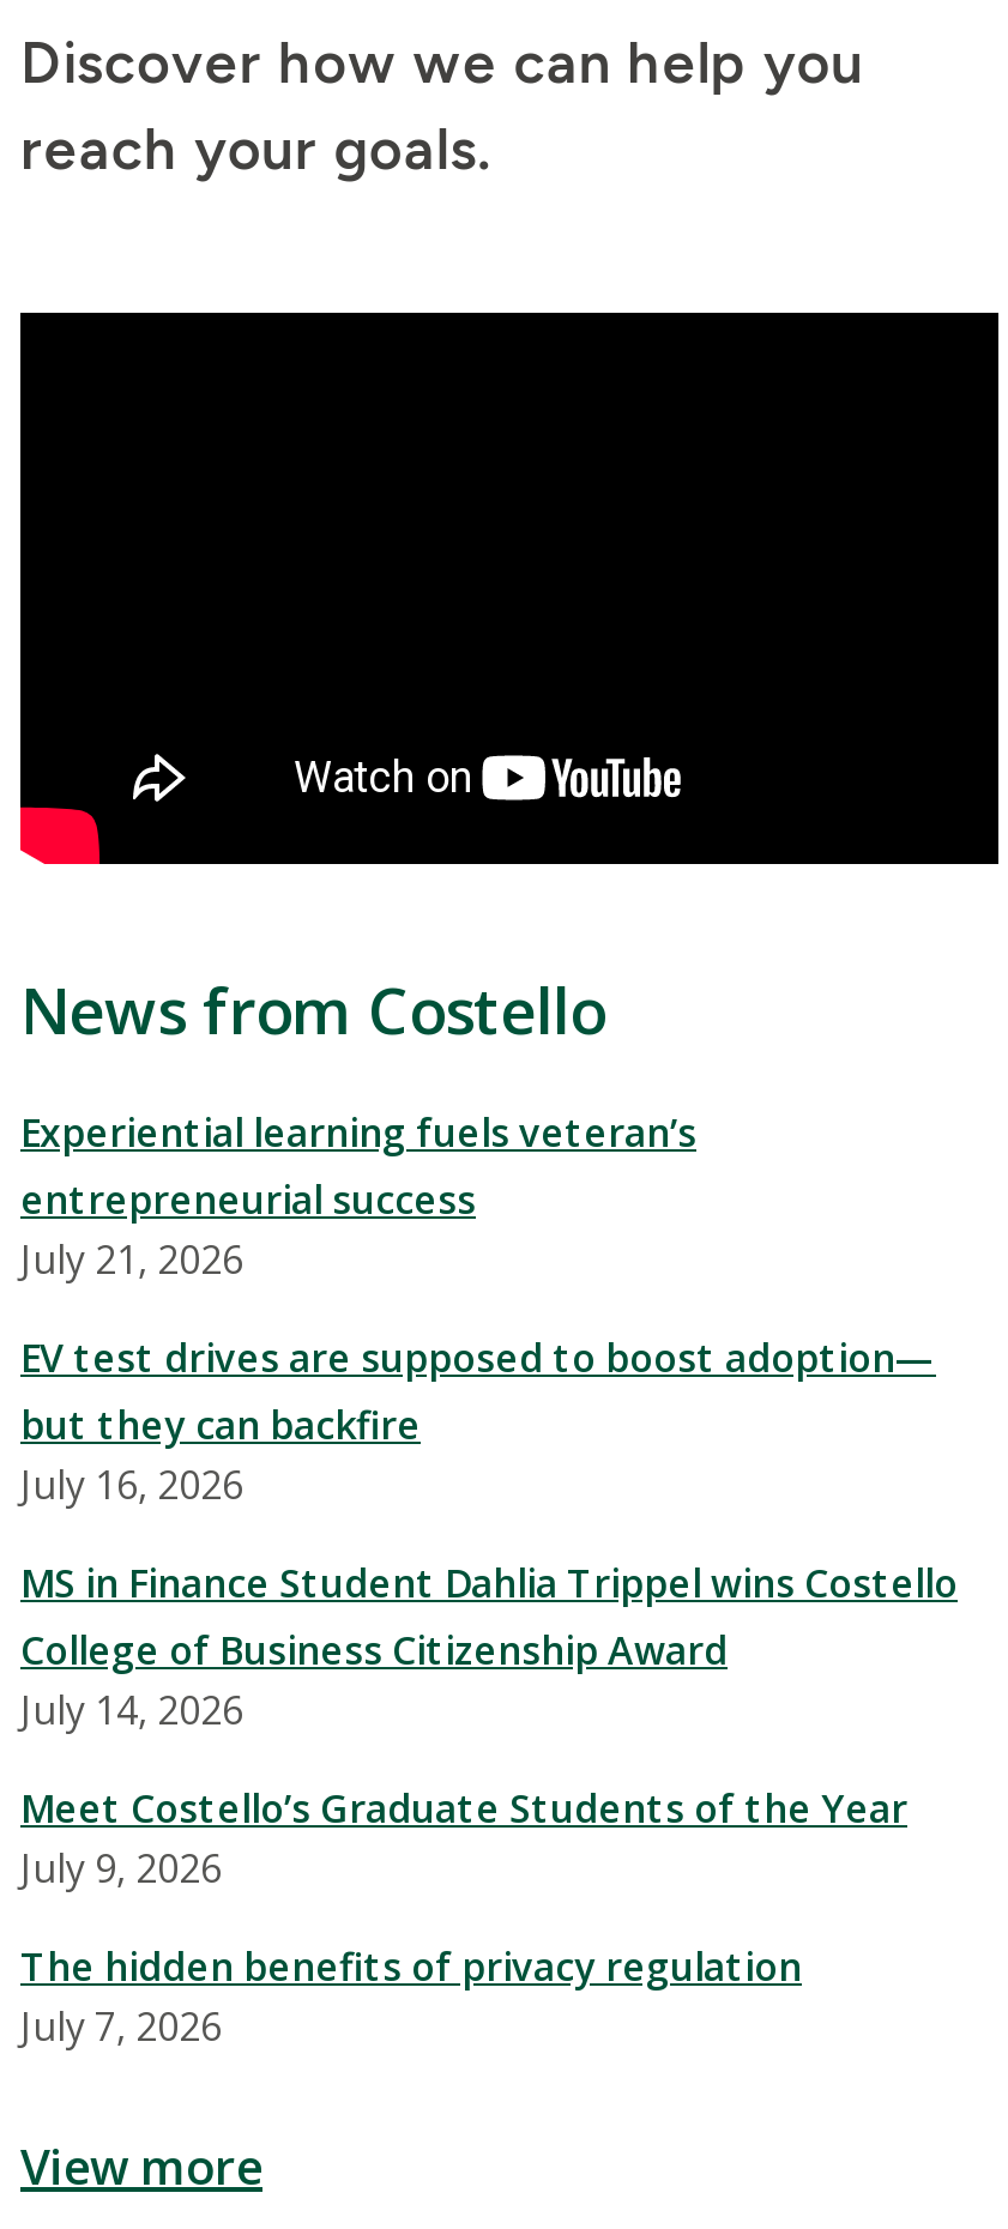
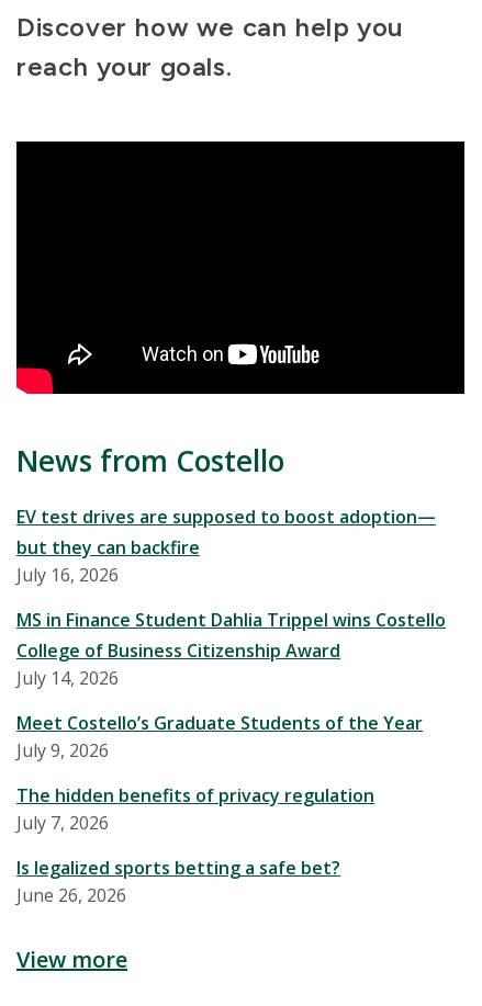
[20,1107,696,1287] Experiential learning fuels veteran’s | entrepreneurial success | July 21, 2026 -> none
moved [20,1332,958,2054] -> [16,505,446,835]: EV test drives are supposed to boost adoption— | but they can backfire | July 16, 2026 | ... | The hidden benefits of privacy regulation | July 7, 2026
none -> [16,856,340,908] Is legalized sports betting a safe bet? | June 26, 2026

